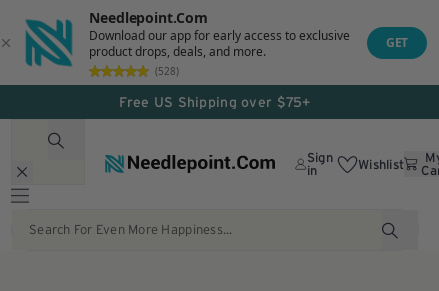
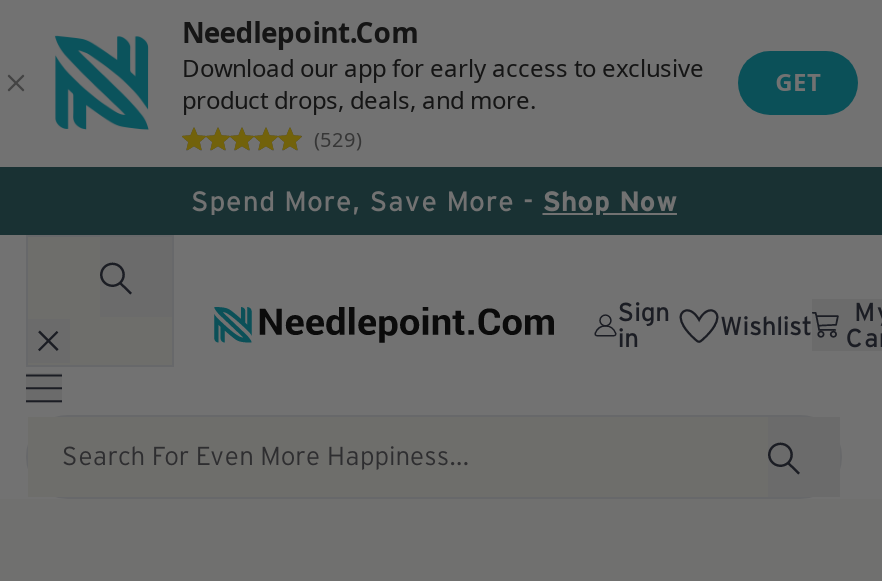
[155,64,179,78] (528) -> [314,125,362,153] (529)
[119,94,311,110] Free US Shipping over $75+ -> [191,185,677,217] Spend More, Save More - Shop Now

